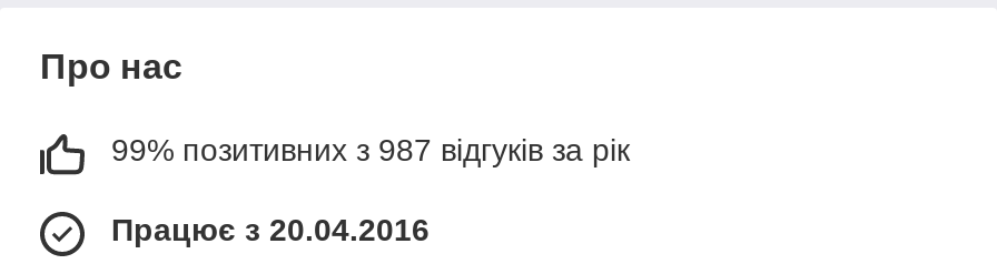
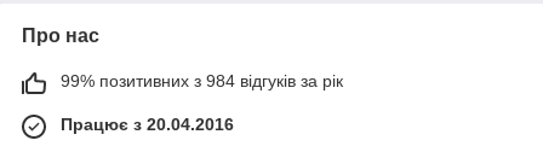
[111,132,630,167] 99% позитивних з 987 відгуків за рік -> [61,71,343,90] 99% позитивних з 984 відгуків за рік

